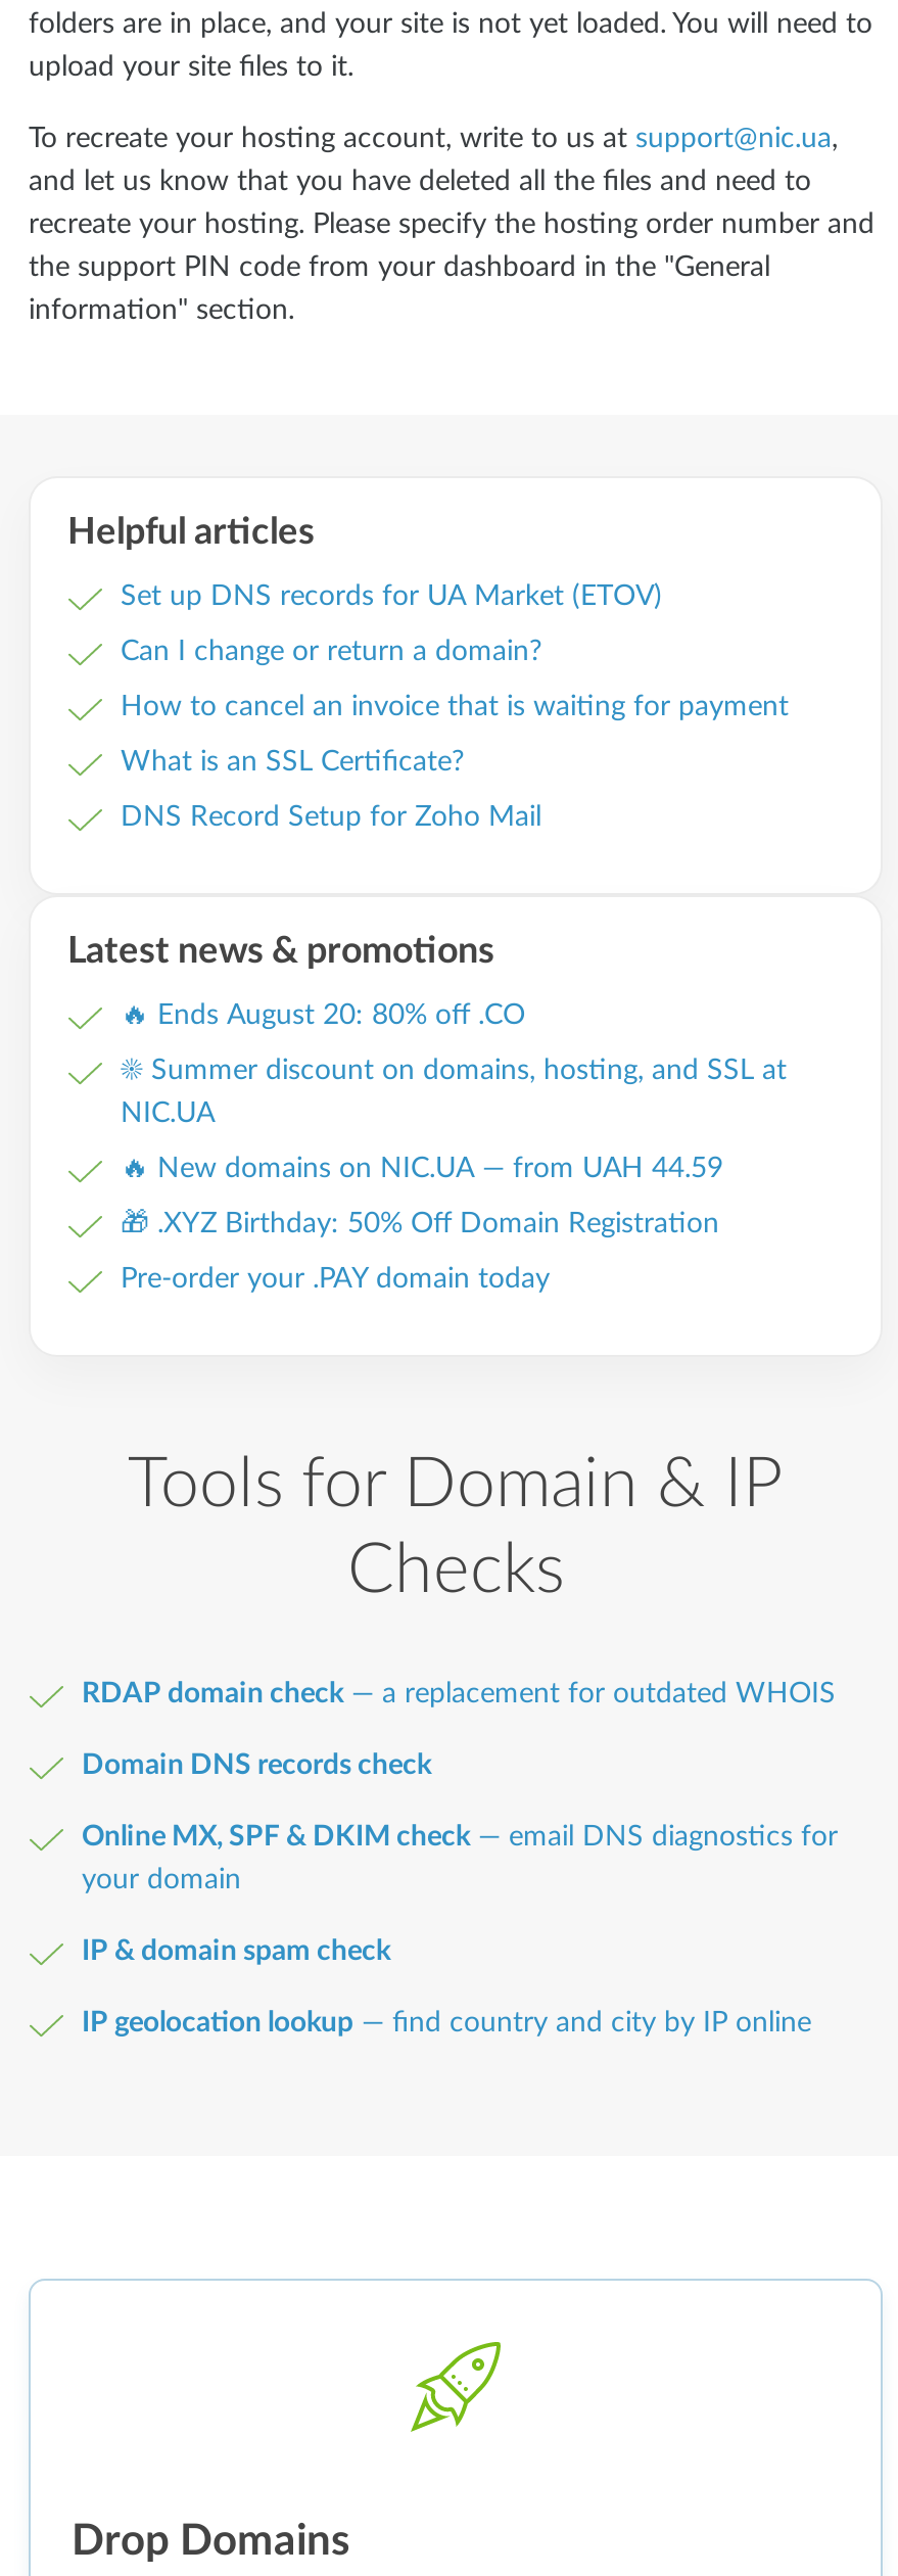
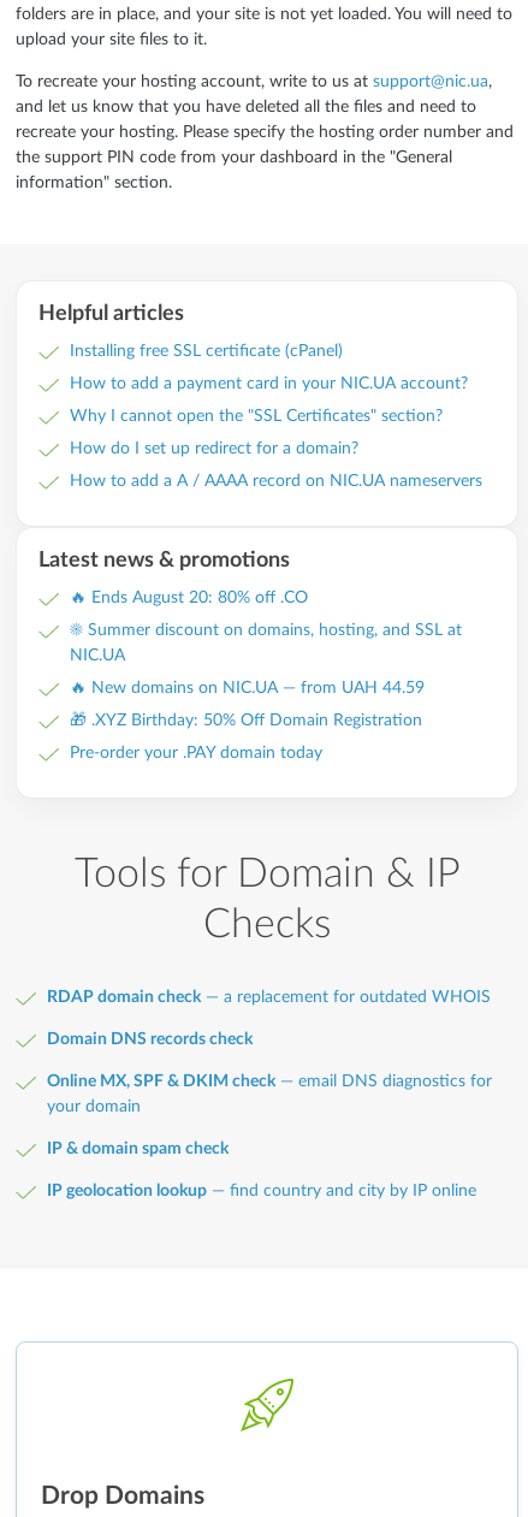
[121,583,662,611] Set up DNS records for UA Market (ETOV) -> [70,343,343,360] Installing free SSL certificate (cPanel)
[121,638,541,666] Can I change or return a domain? -> [70,375,468,392] How to add a payment card in your NIC.UA account?
[121,693,789,722] How to cancel an invoice that is waiting for payment -> [70,408,443,425] Why I cannot open the "SSL Certificates" section?
[121,748,464,777] What is an SSL Certificate? -> [70,440,358,457] How do I set up redirect for a domain?
[121,803,541,832] DNS Record Setup for Zoho Mail -> [70,473,482,490] How to add a A / AAAA record on NIC.UA nameservers

